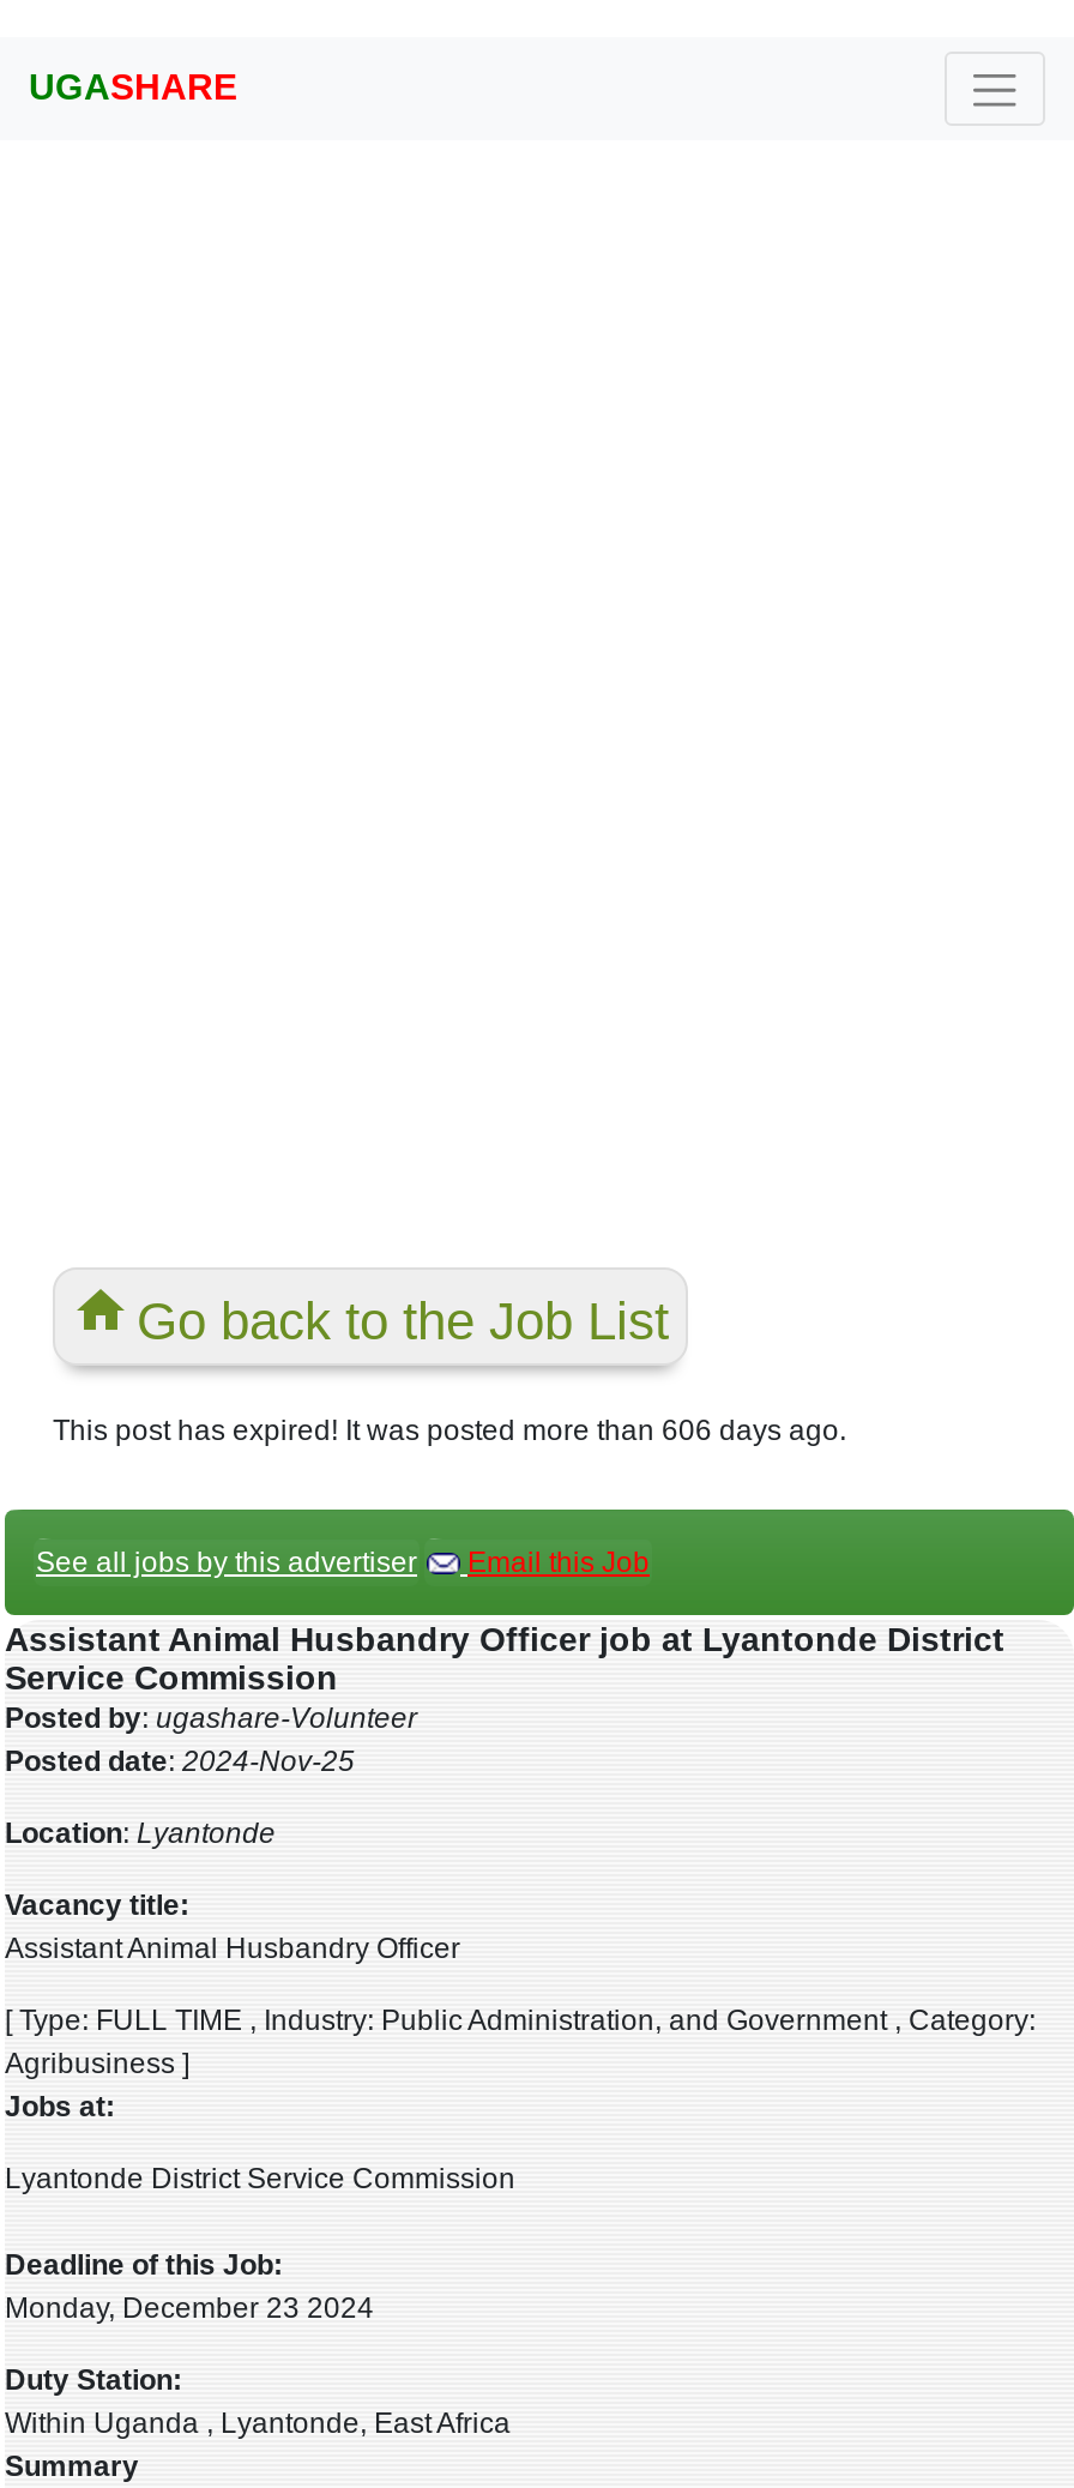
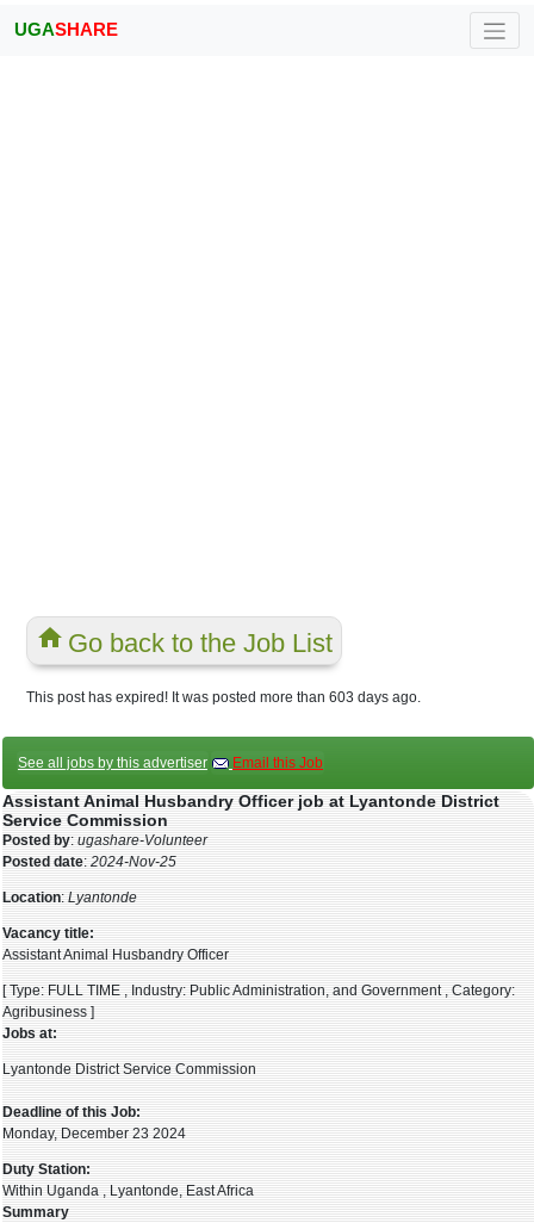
[53,1412,846,1446] This post has expired! It was posted more than 606 days ago. -> [26,688,421,705] This post has expired! It was posted more than 603 days ago.

